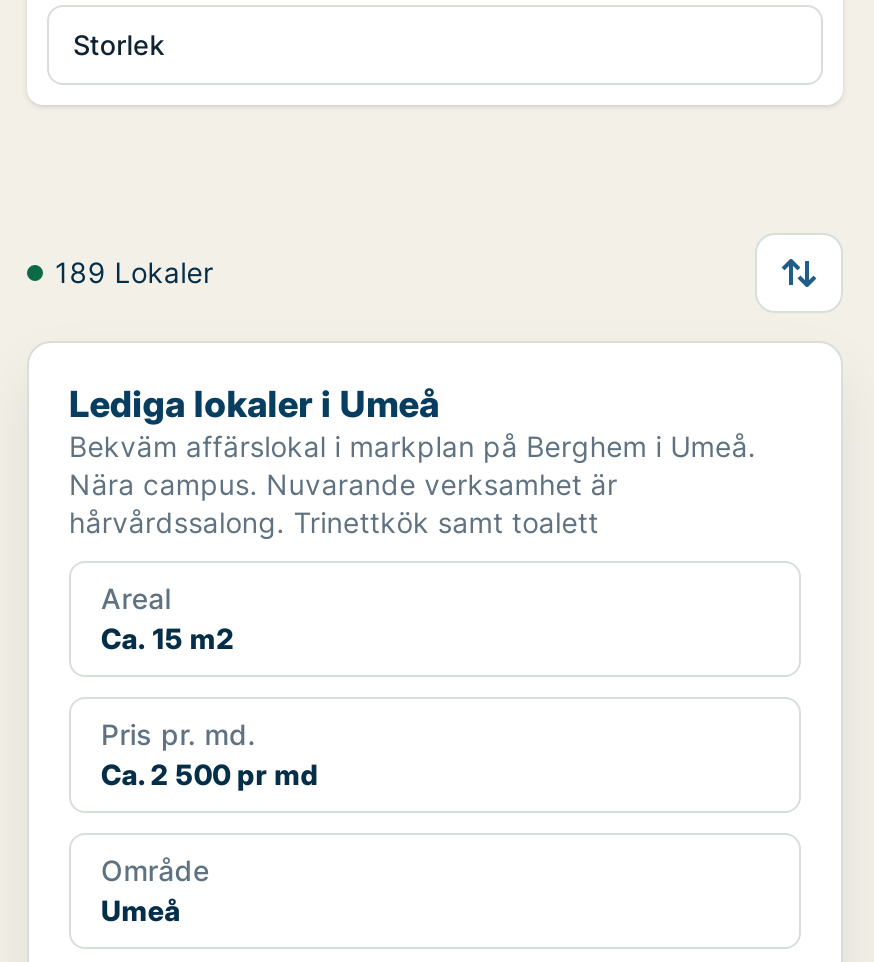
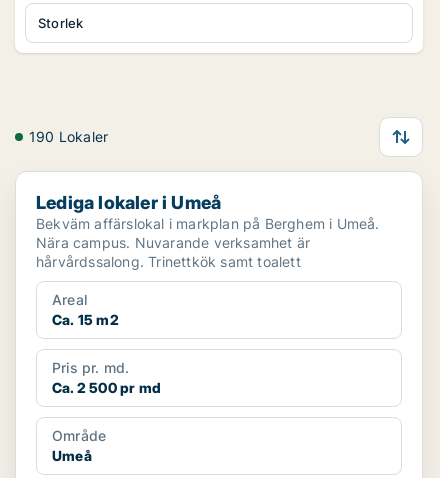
[55,255,213,289] 189 Lokaler -> [29,128,108,145] 190 Lokaler

